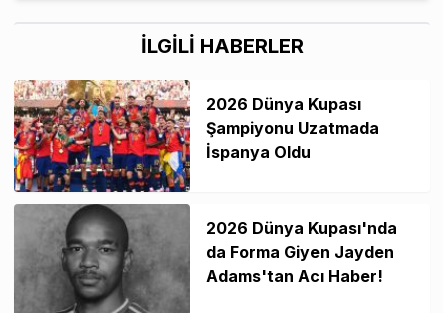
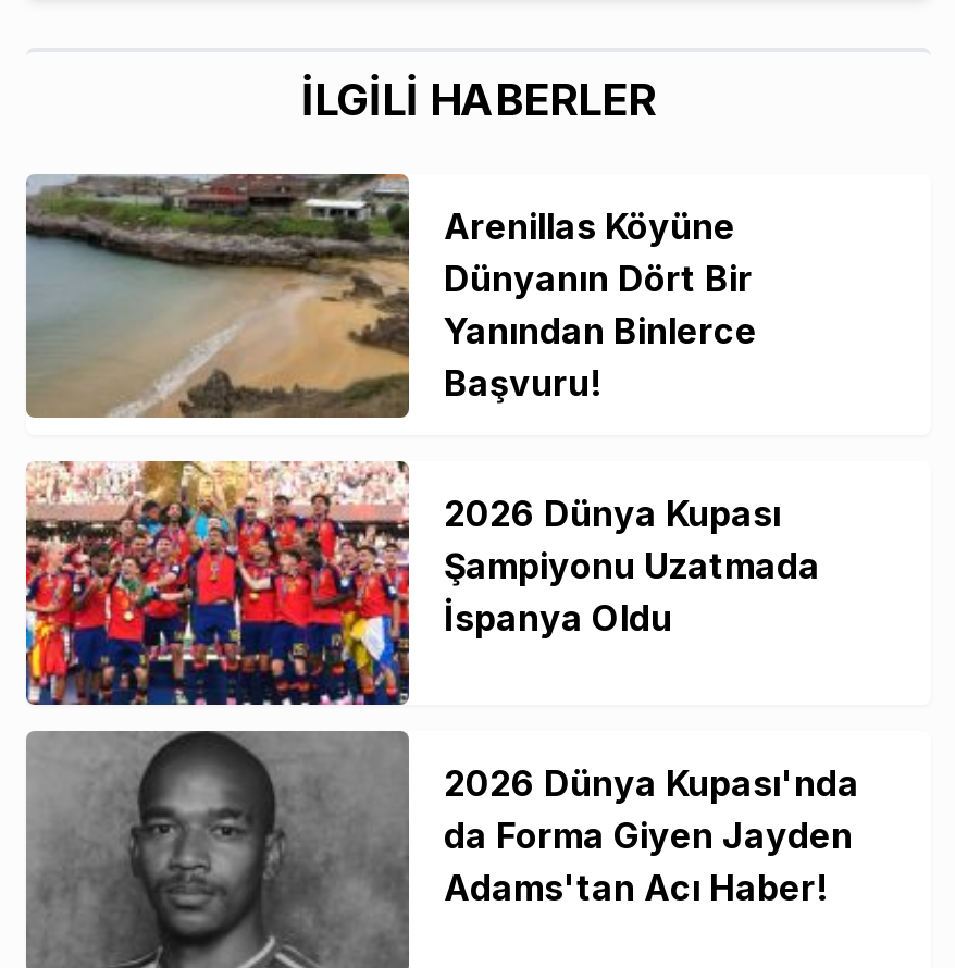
none -> [24,172,757,420] [image] | Arenillas Köyüne | Dünyanın Dört Bir | Yanından Binlerce | Başvuru!

